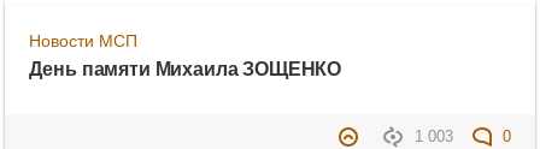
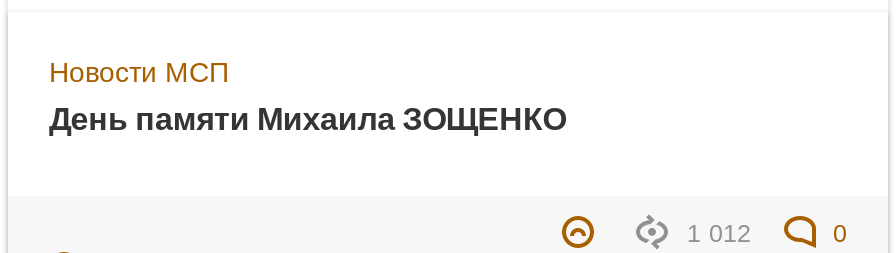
[409,129,453,146] 1 003 -> [679,219,751,247] 1 012

